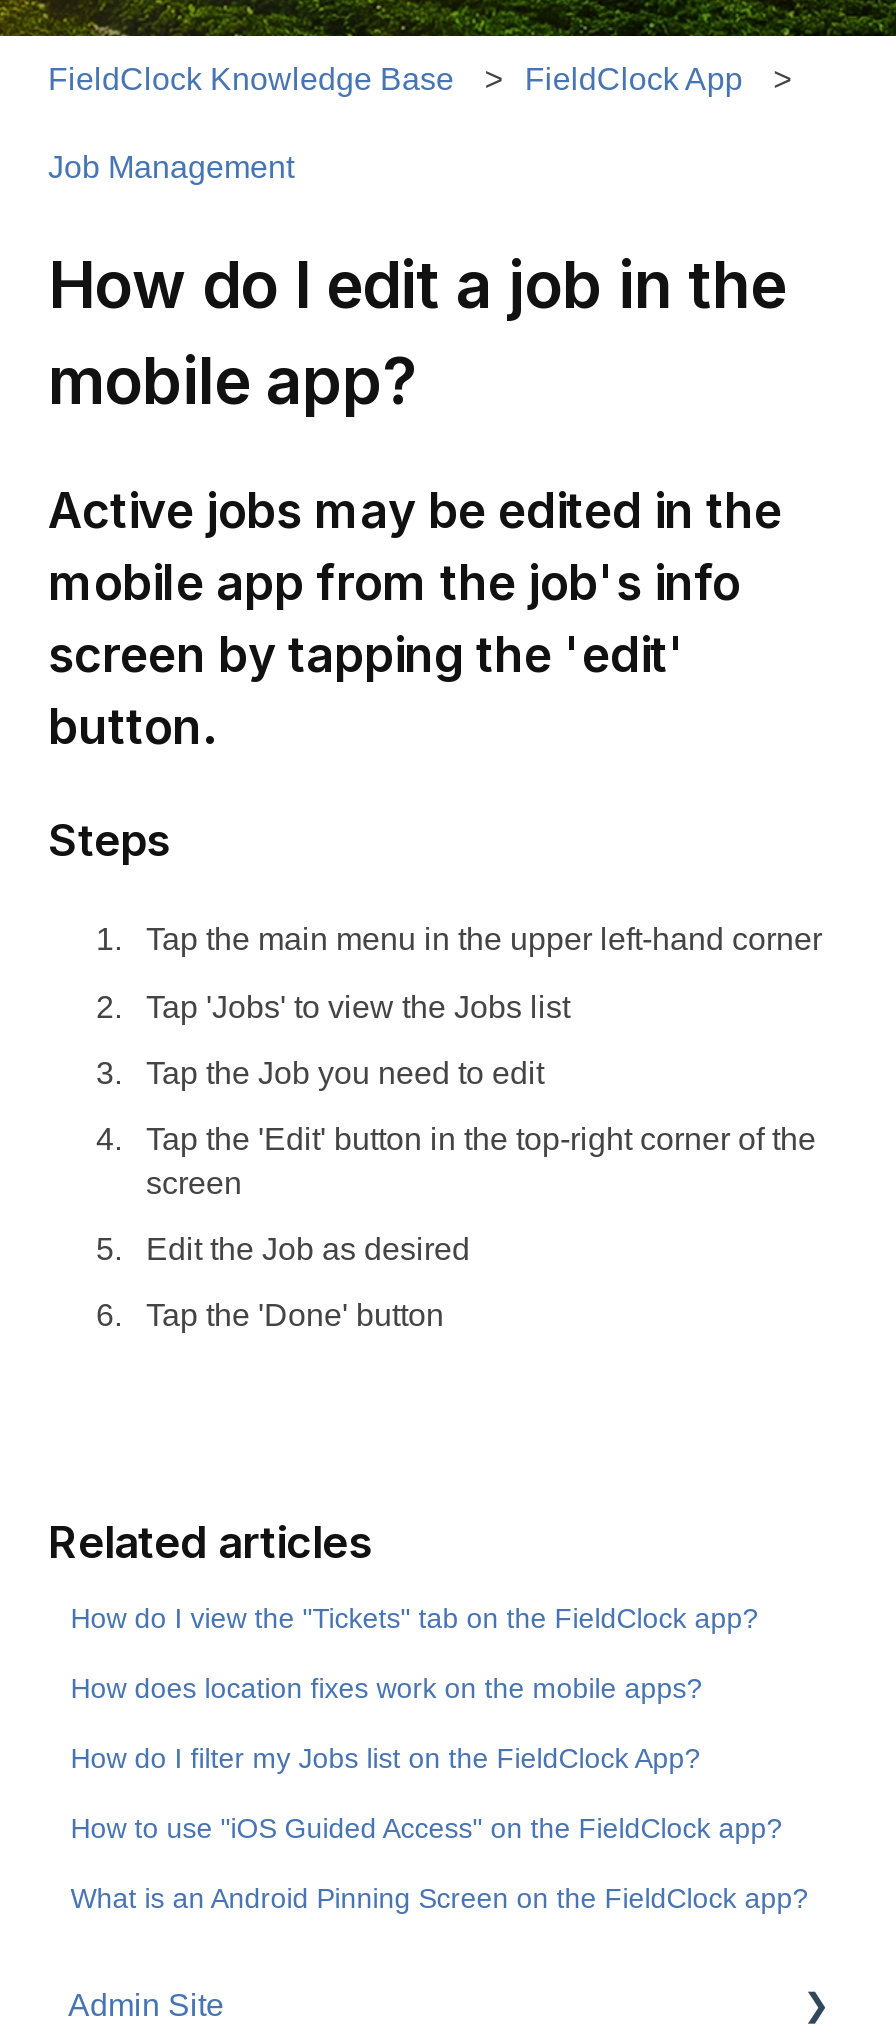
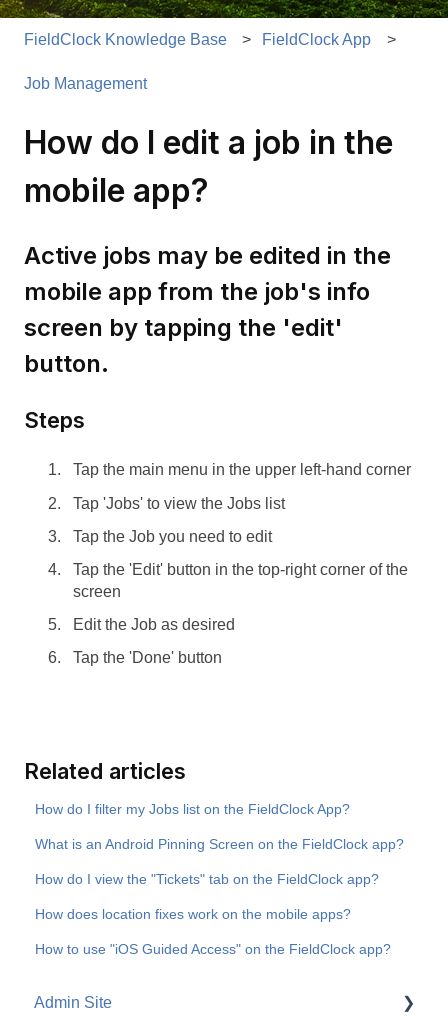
moved [70,1603,758,1705] -> [35,871,379,922]: How do I view the "Tickets" tab on the FieldClock app? | How does location fixes work on the mobile apps?
moved [70,1743,700,1775] -> [35,801,350,817]: How do I filter my Jobs list on the FieldClock App?
moved [70,1813,782,1845] -> [35,941,391,957]: How to use "iOS Guided Access" on the FieldClock app?
moved [70,1883,808,1915] -> [35,836,404,852]: What is an Android Pinning Screen on the FieldClock app?

